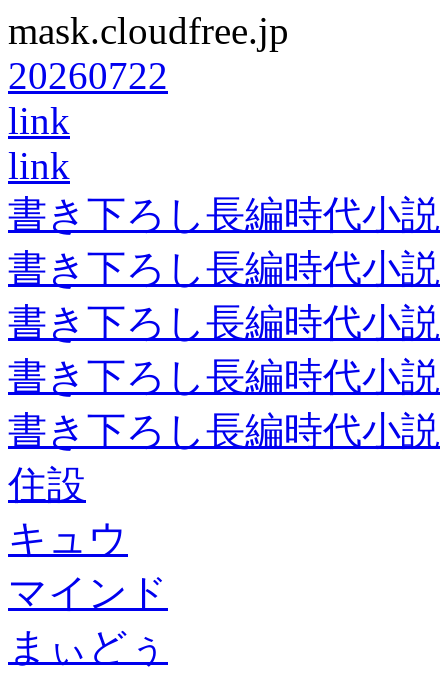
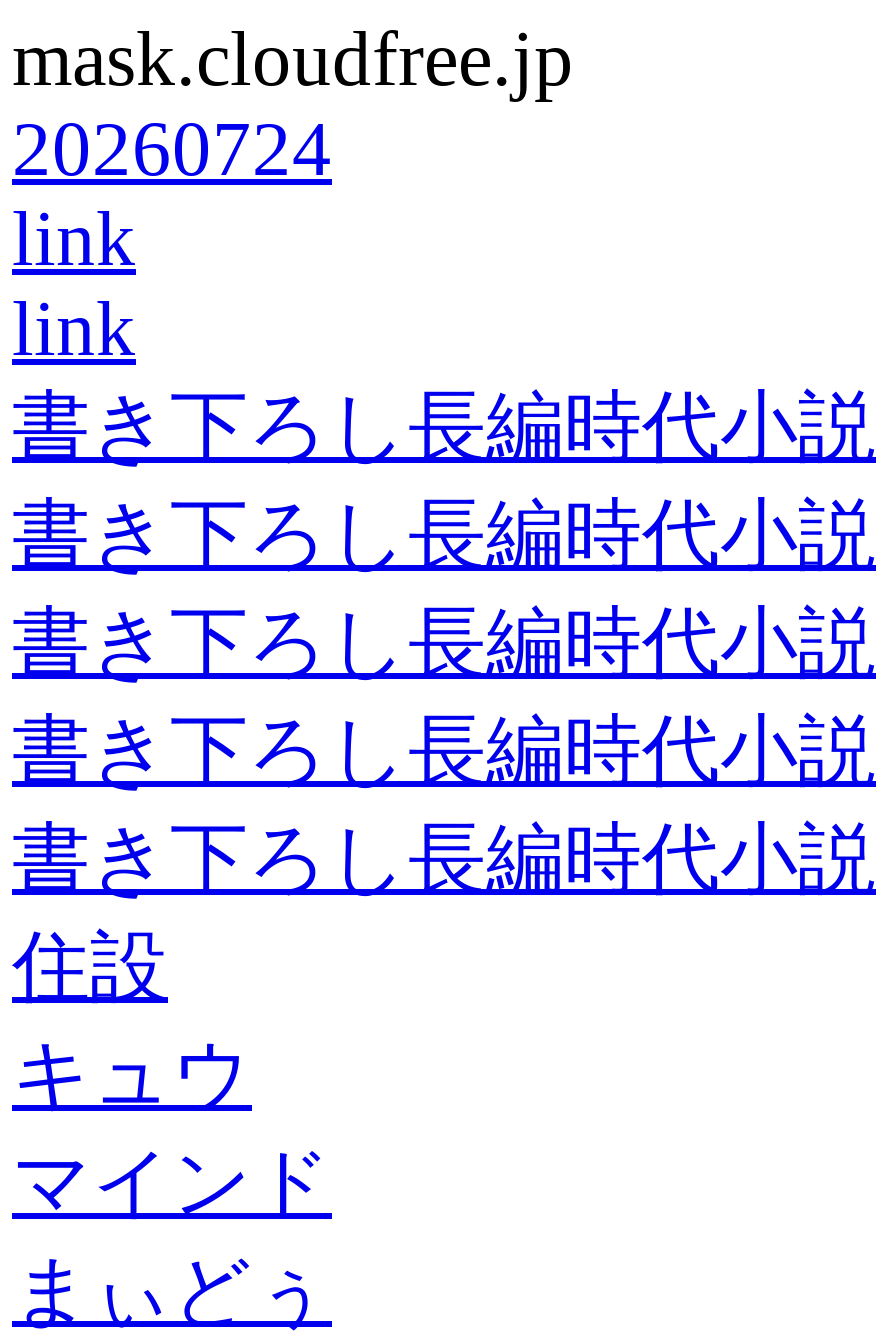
[8,54,168,97] 20260722 -> [12,105,332,191] 20260724

